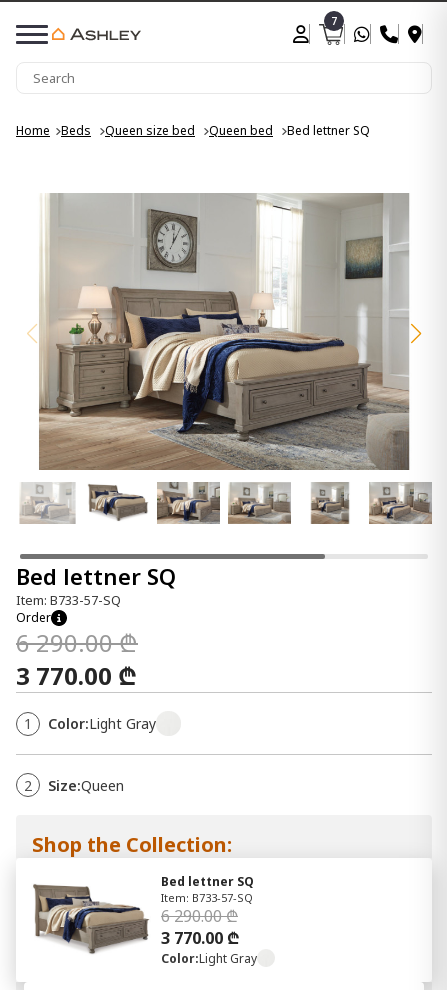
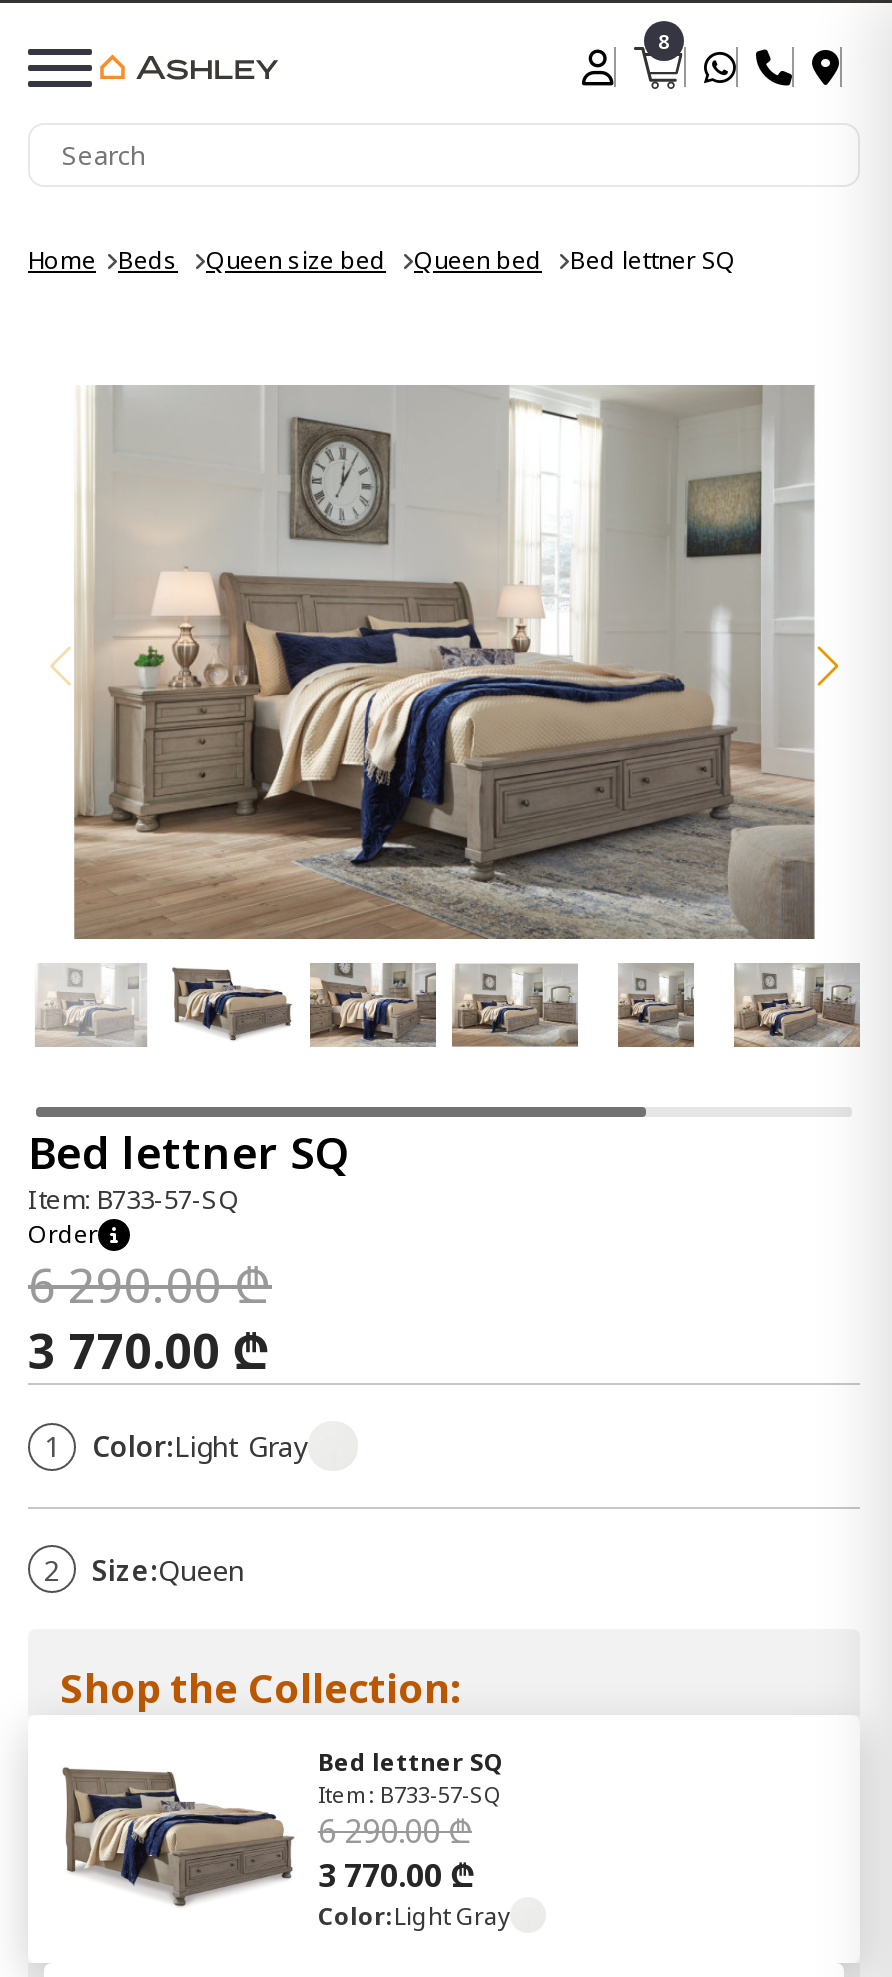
[331,13,337,27] 7 -> [658,26,670,54] 8

